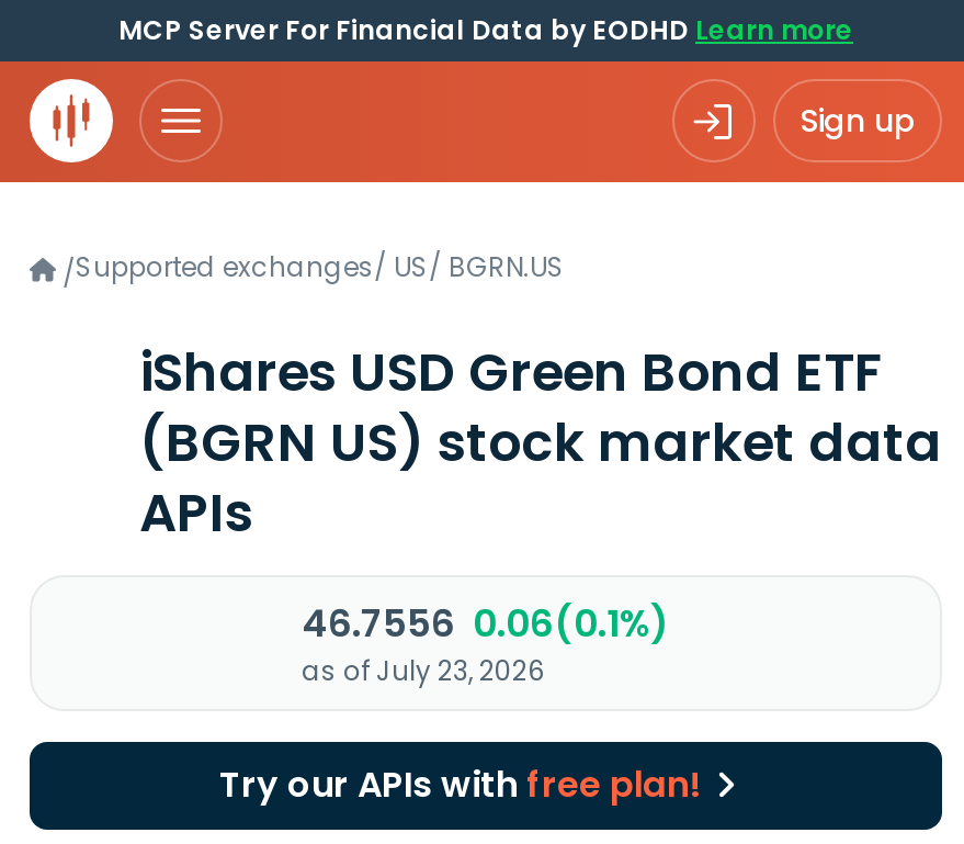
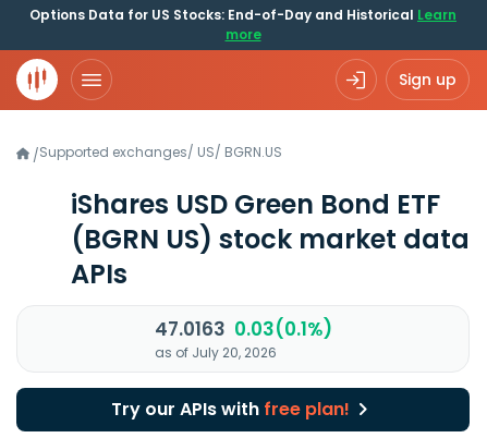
[118,11,853,48] MCP Server For Financial Data by EODHD Learn more -> [29,5,456,44] Options Data for US Stocks: End-of-Day and Historical Learn | more
[302,597,670,650] 46.7556 0.06(0.1%) -> [154,316,332,342] 47.0163 0.03(0.1%)
[302,652,545,689] as of July 23, 2026 -> [154,343,276,362] as of July 20, 2026

